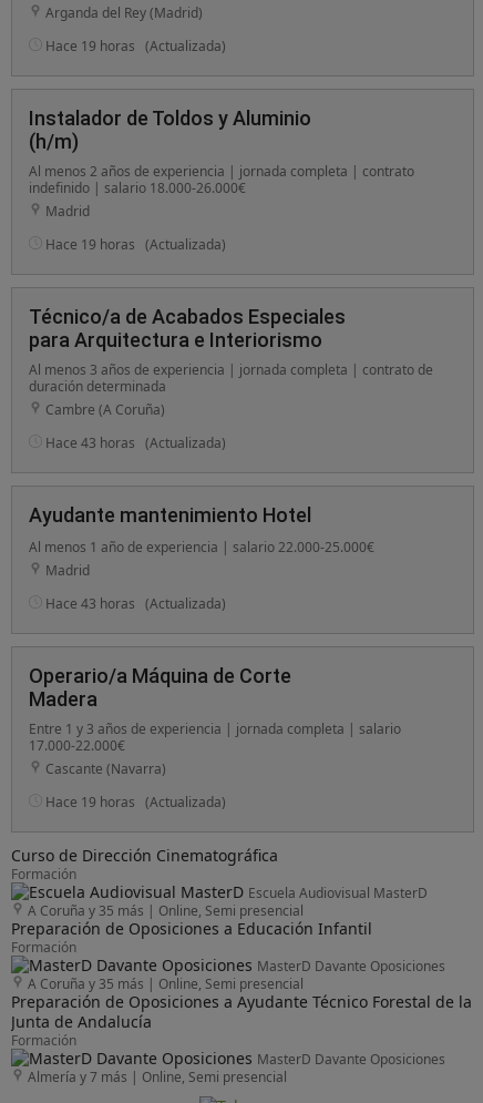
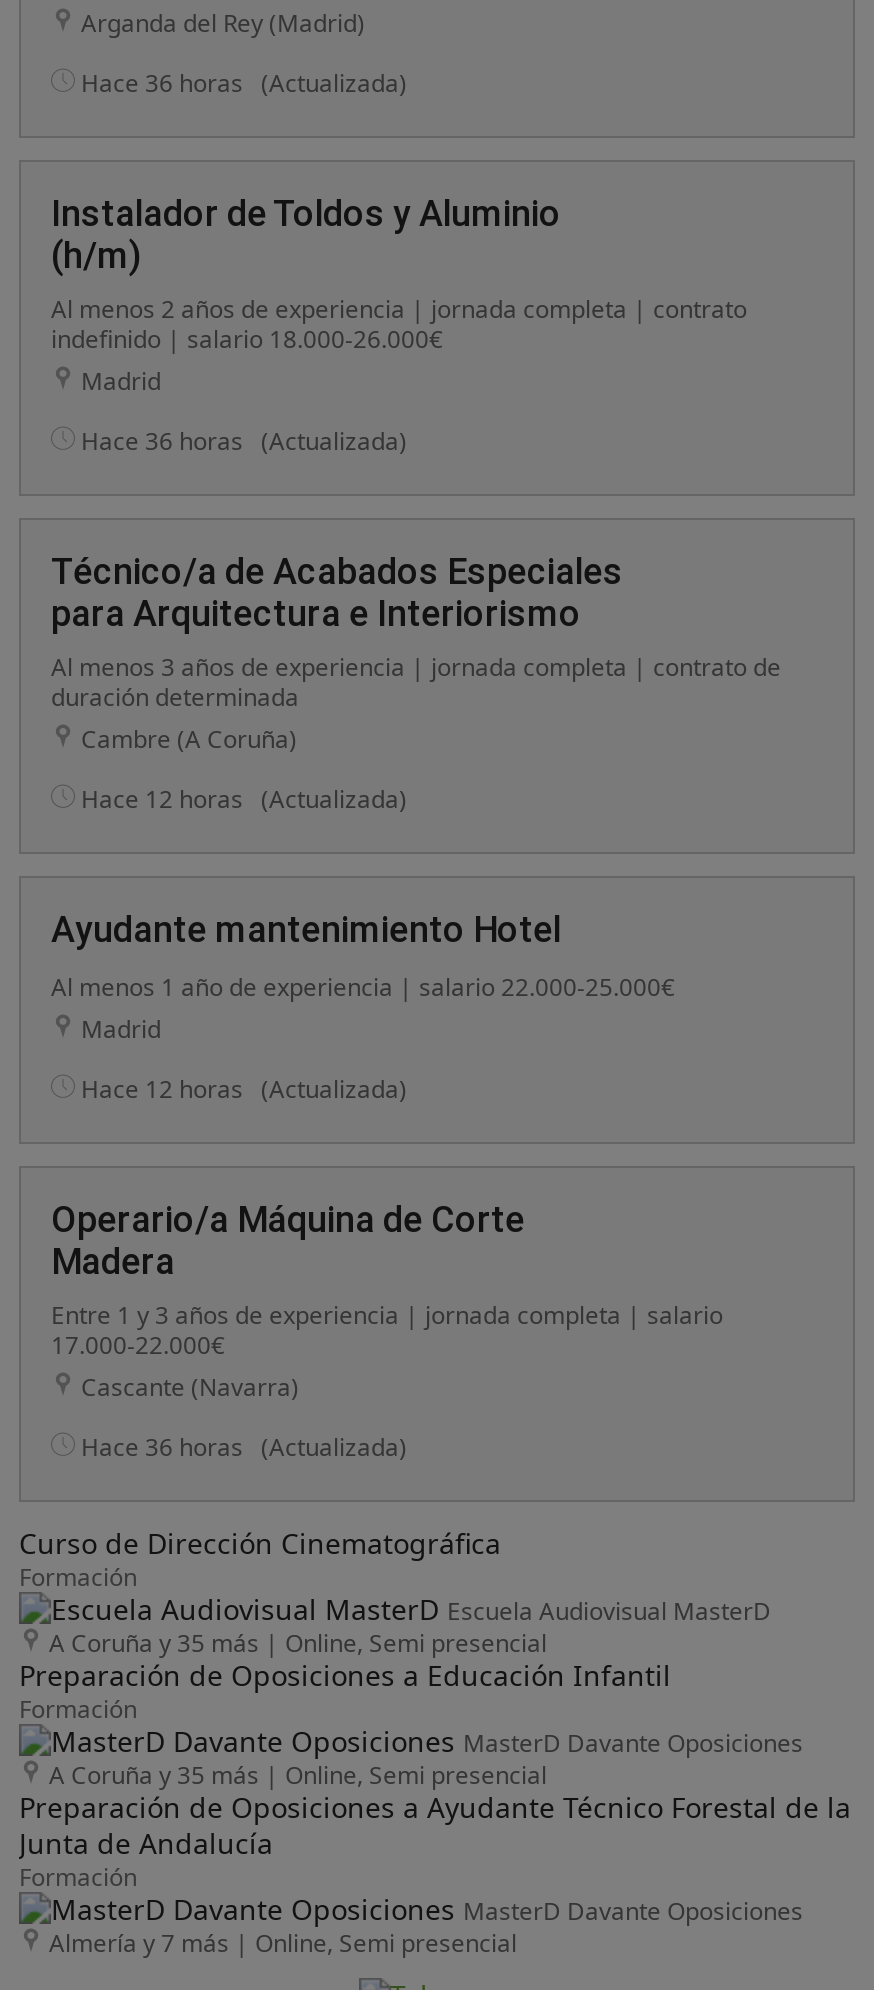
[45,37,226,55] Hace 19 horas (Actualizada) -> [81,66,407,100] Hace 36 horas (Actualizada)
[45,235,226,254] Hace 19 horas (Actualizada) -> [81,424,407,458] Hace 36 horas (Actualizada)
[45,433,226,452] Hace 43 horas (Actualizada) -> [81,782,407,816] Hace 12 horas (Actualizada)
[45,594,226,613] Hace 43 horas (Actualizada) -> [81,1072,407,1106] Hace 12 horas (Actualizada)
[45,793,226,811] Hace 19 horas (Actualizada) -> [81,1430,407,1464] Hace 36 horas (Actualizada)

